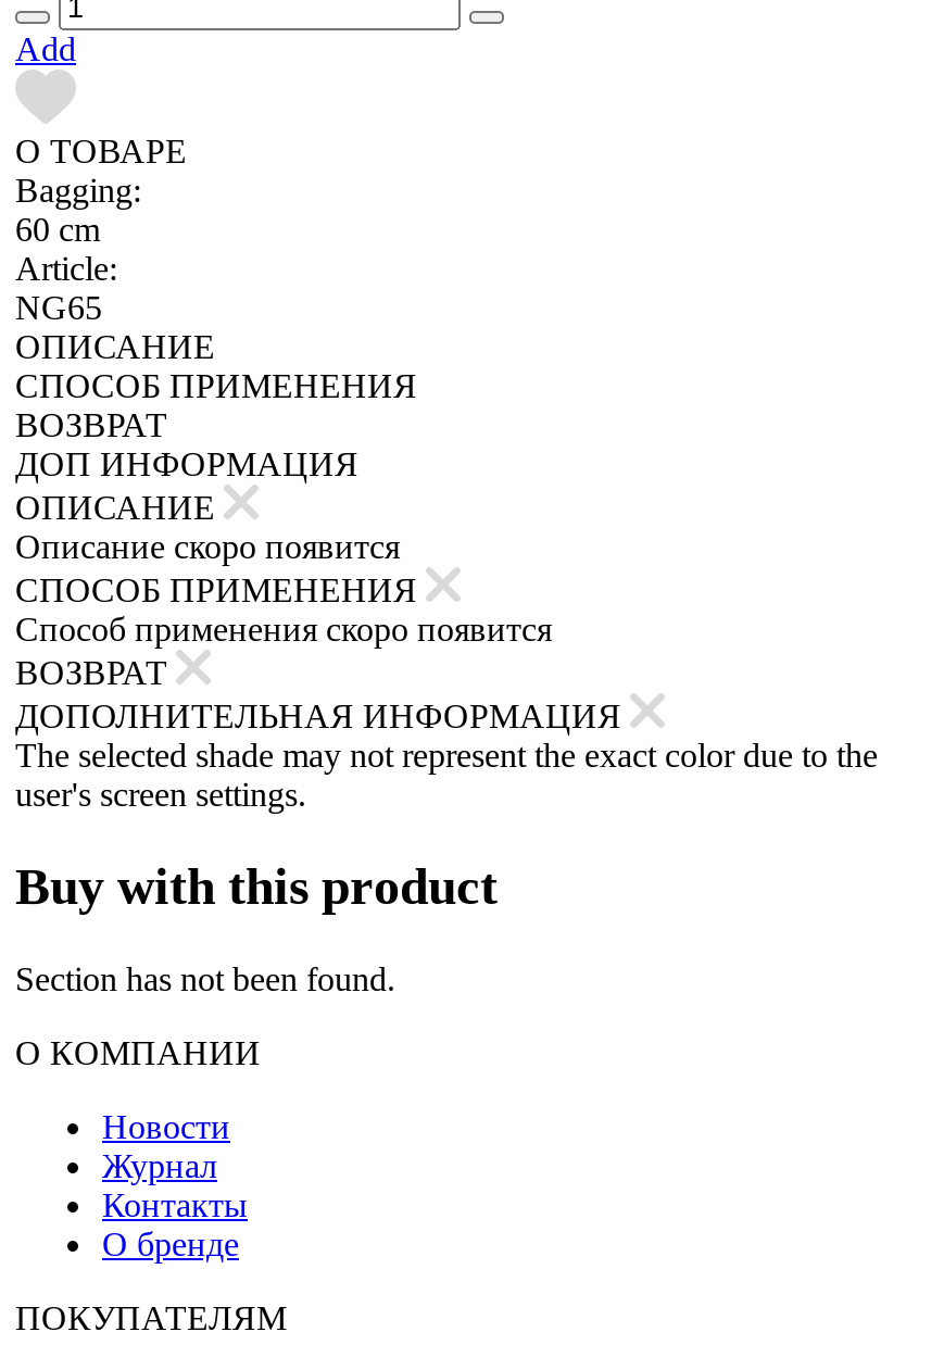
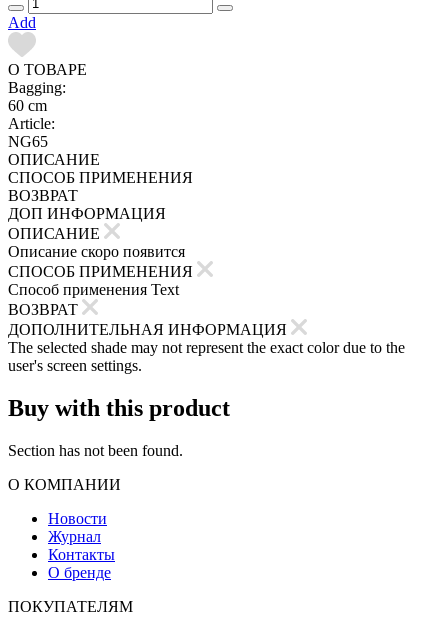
[15,610,552,647] Способ применения скоро появится -> [8,281,179,298] Способ применения Text

